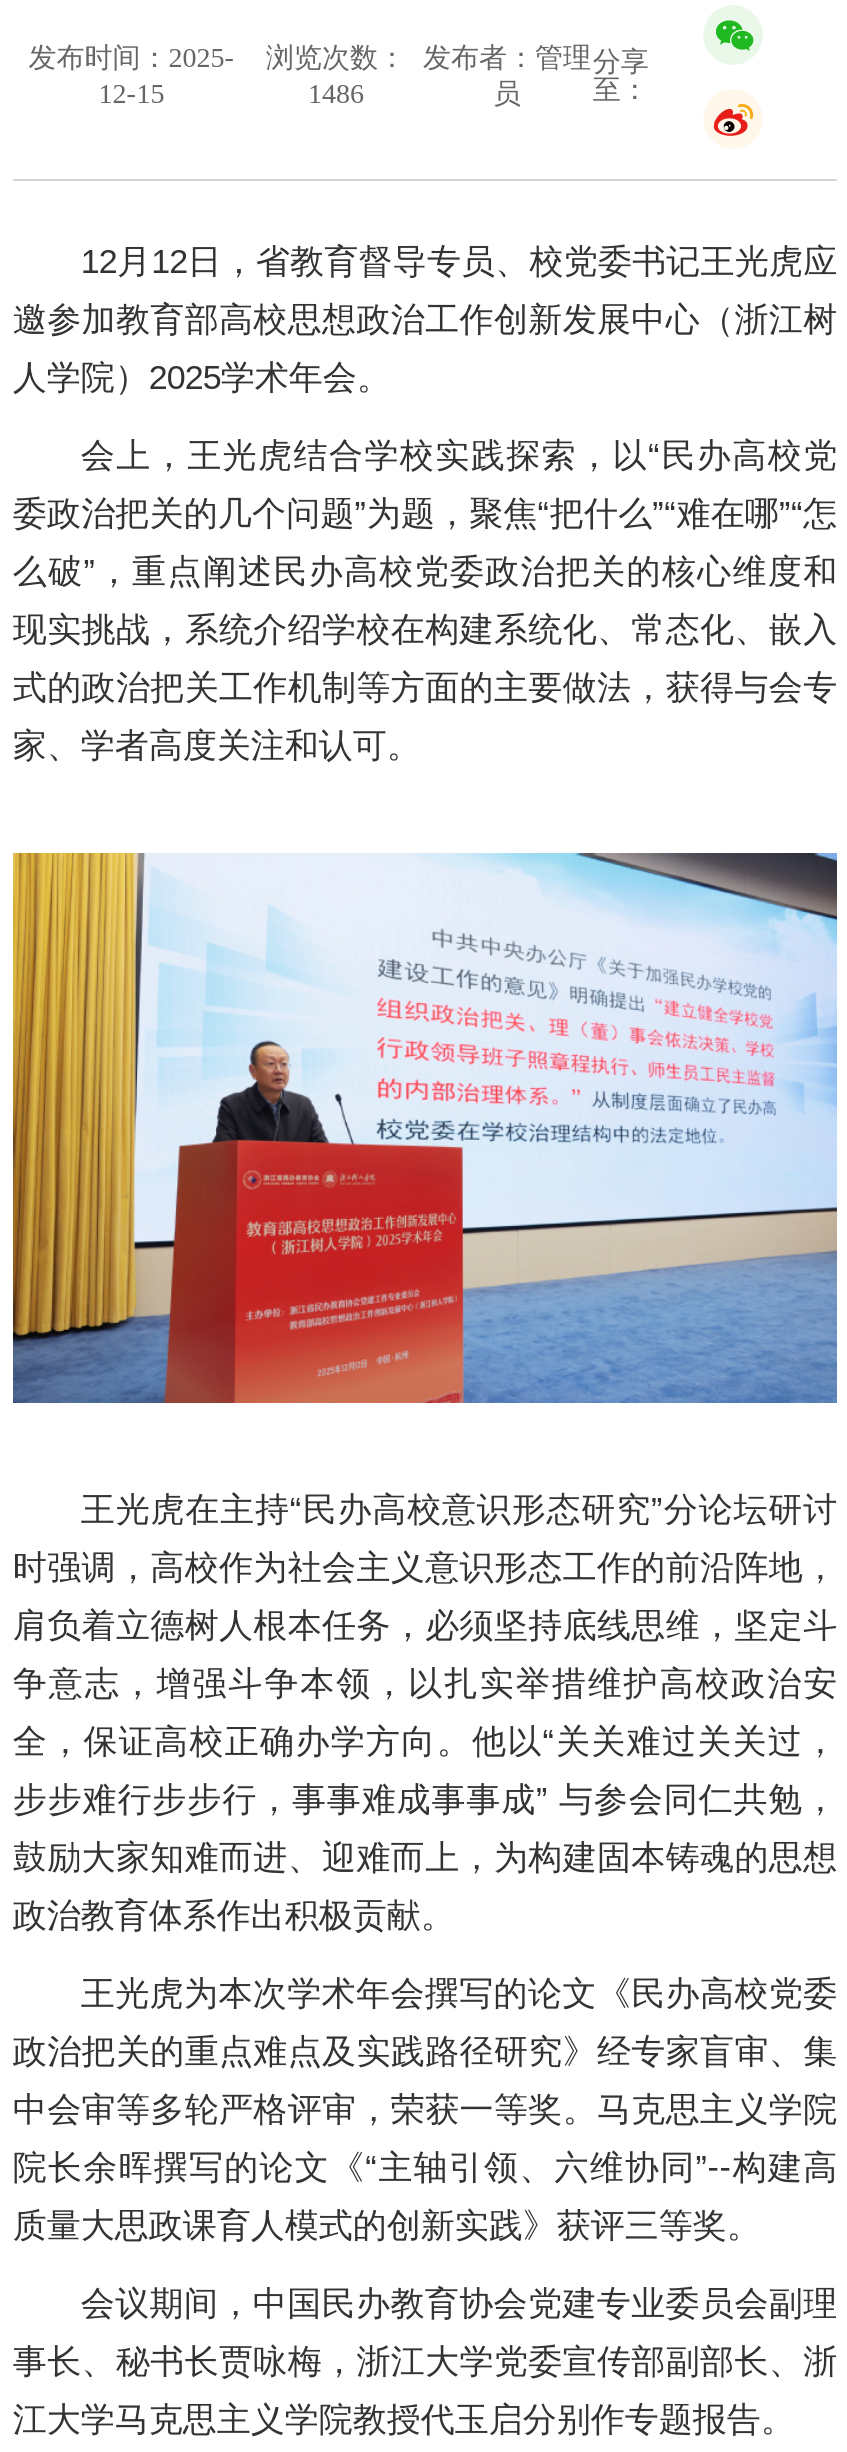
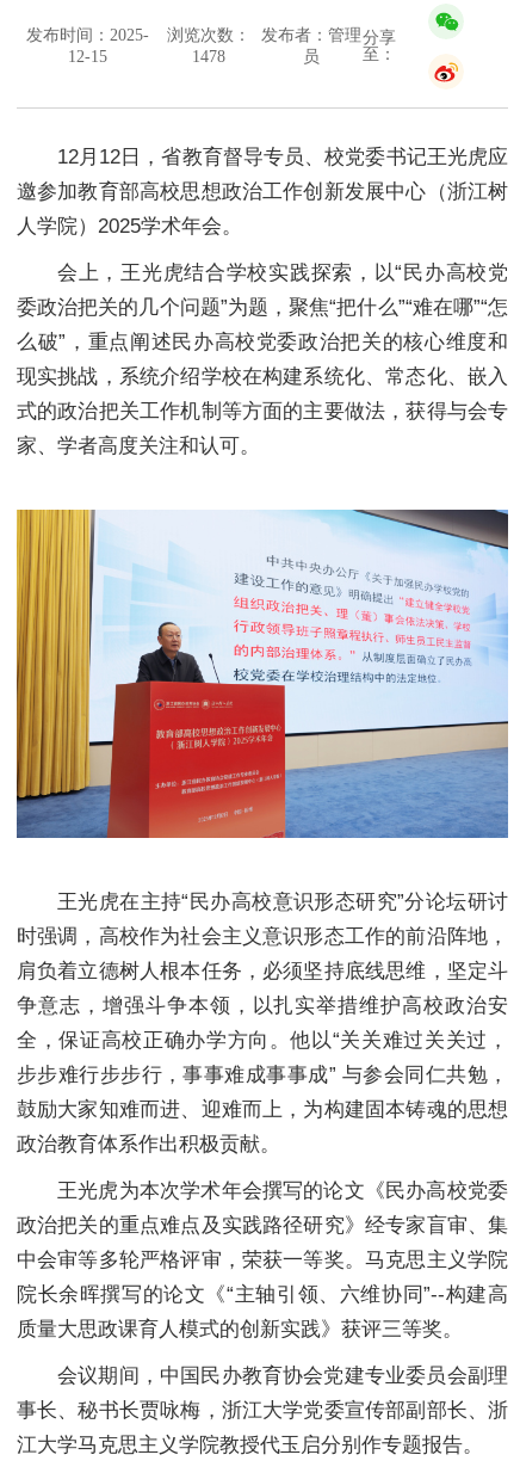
[308,79,364,109] 1486 -> [193,48,226,66] 1478

